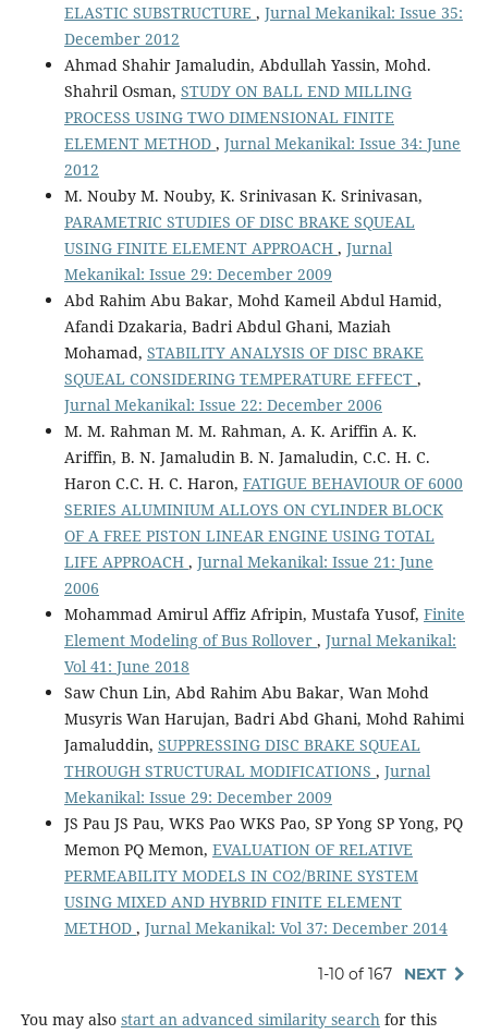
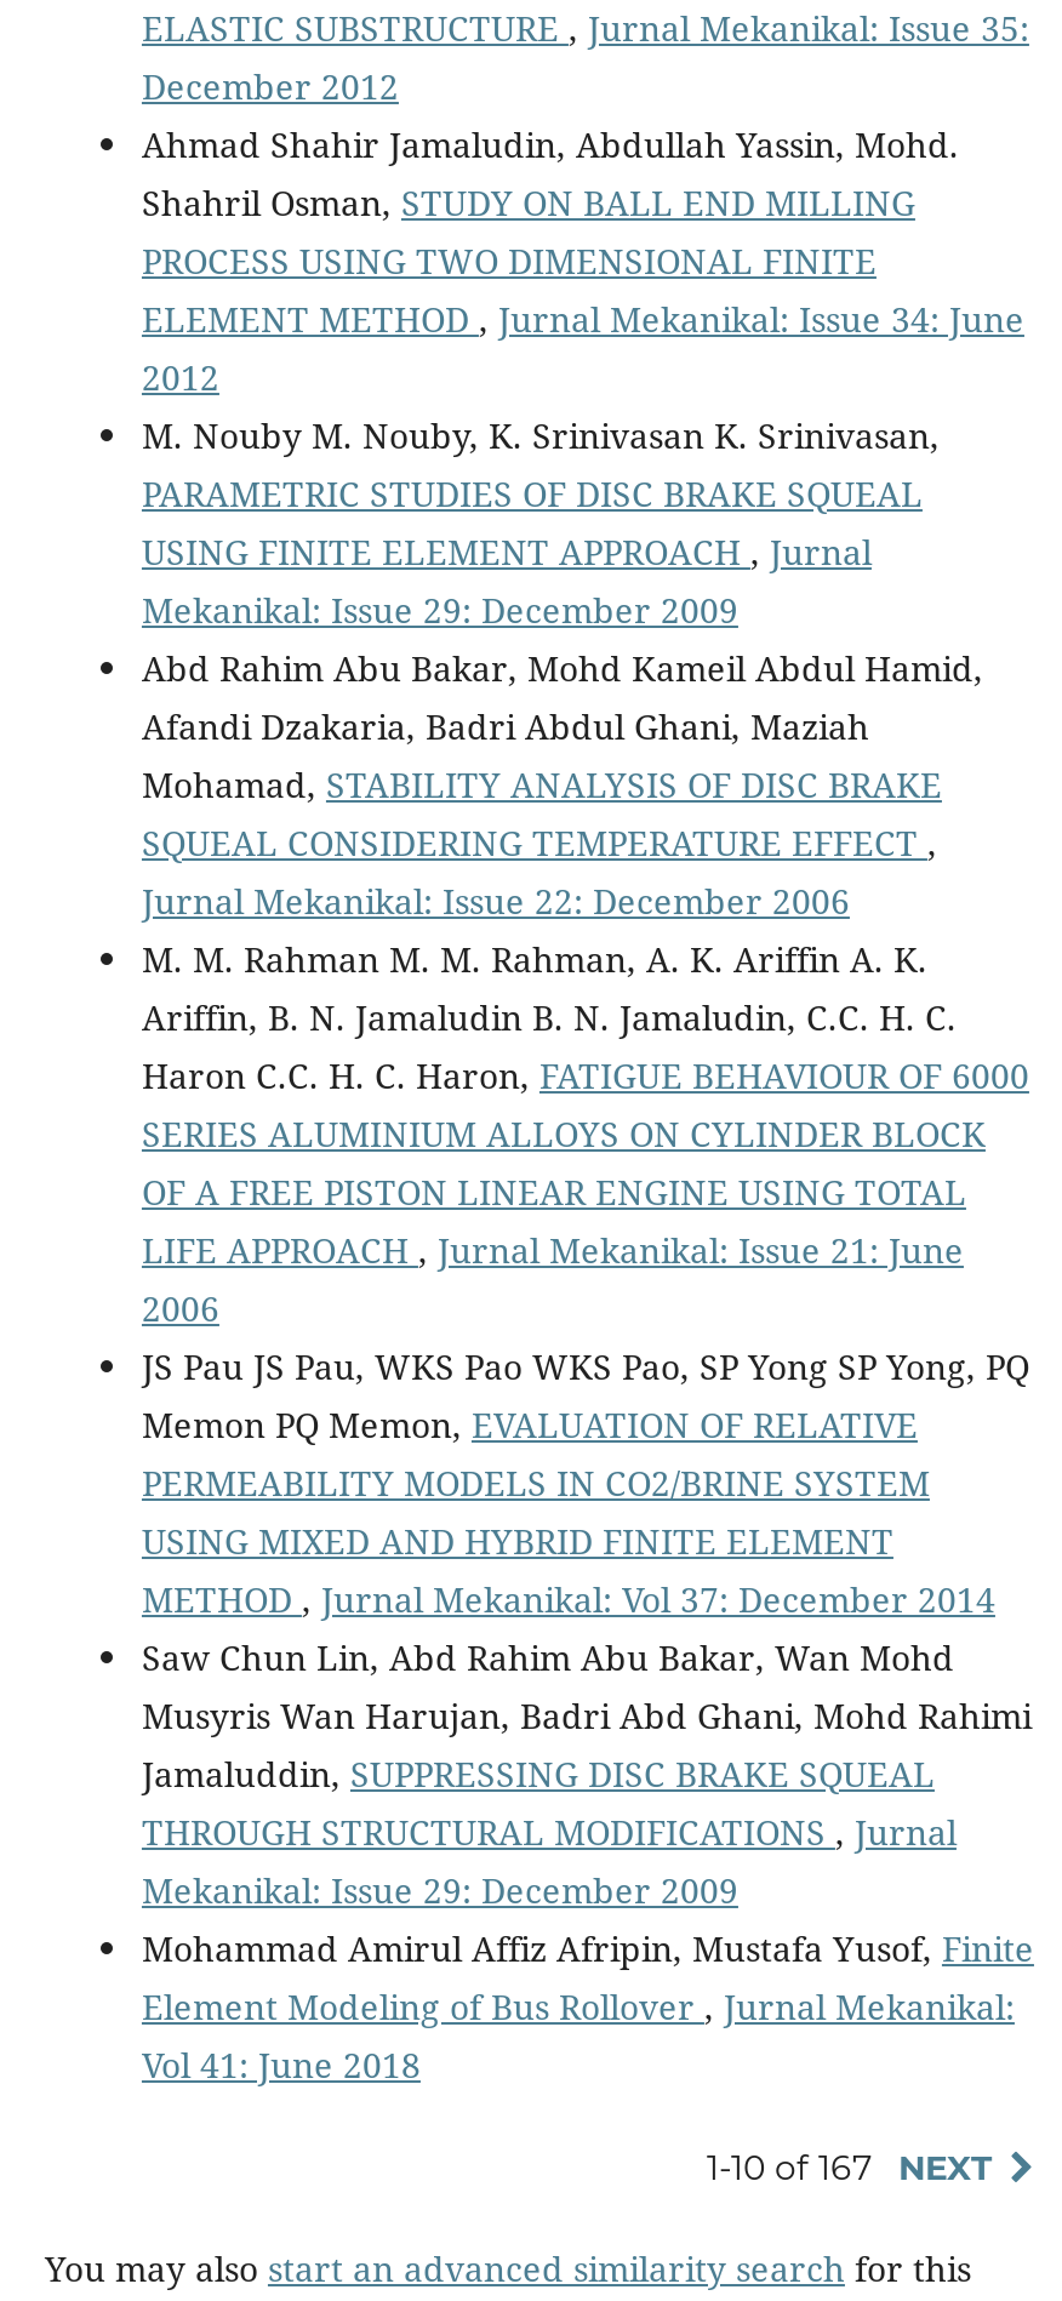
moved [64,604,465,677] -> [142,1926,1034,2089]: Mohammad Amirul Affiz Afripin, Mustafa Yusof, Finite | Element Modeling of Bus Rollover, Jurnal Mekanikal: | Vol 41: June 2018
moved [64,683,464,808] -> [142,1635,1032,1914]: Saw Chun Lin, Abd Rahim Abu Bakar, Wan Mohd | Musyris Wan Harujan, Badri Abd Ghani, Mohd Rahimi | Jamaluddin, SUPPRESSING DISC BRAKE SQUEAL | THROUGH STRUCTURAL MODIFICATIONS, Jurnal | Mekanikal: Issue 29: December 2009
moved [64,813,463,939] -> [142,1344,1029,1623]: JS Pau JS Pau, WKS Pao WKS Pao, SP Yong SP Yong, PQ | Memon PQ Memon, EVALUATION OF RELATIVE | PERMEABILITY MODELS IN CO2/BRINE SYSTEM | USING MIXED AND HYBRID FINITE ELEMENT | METHOD, Jurnal Mekanikal: Vol 37: December 2014

